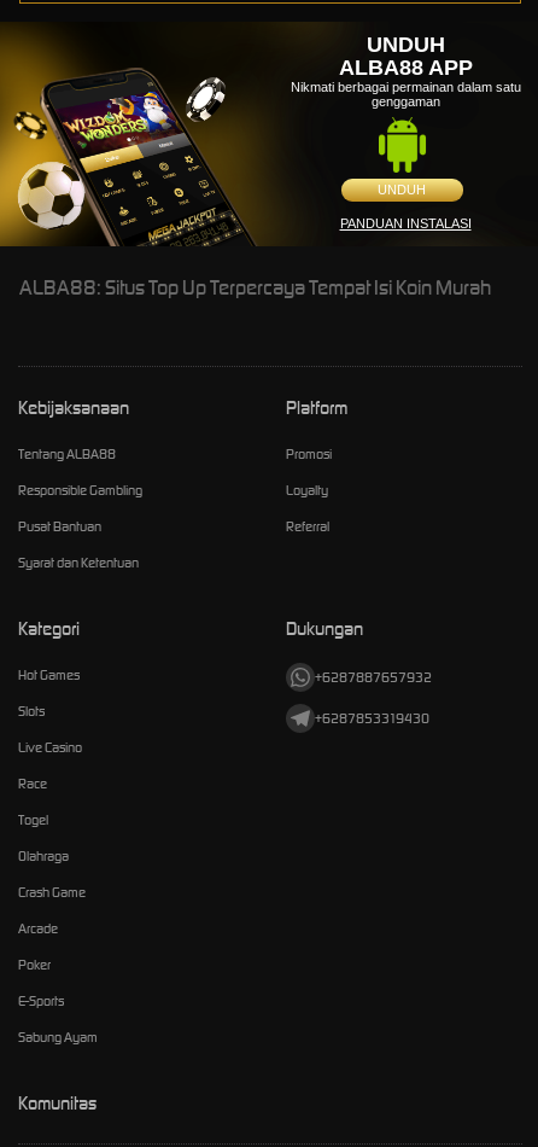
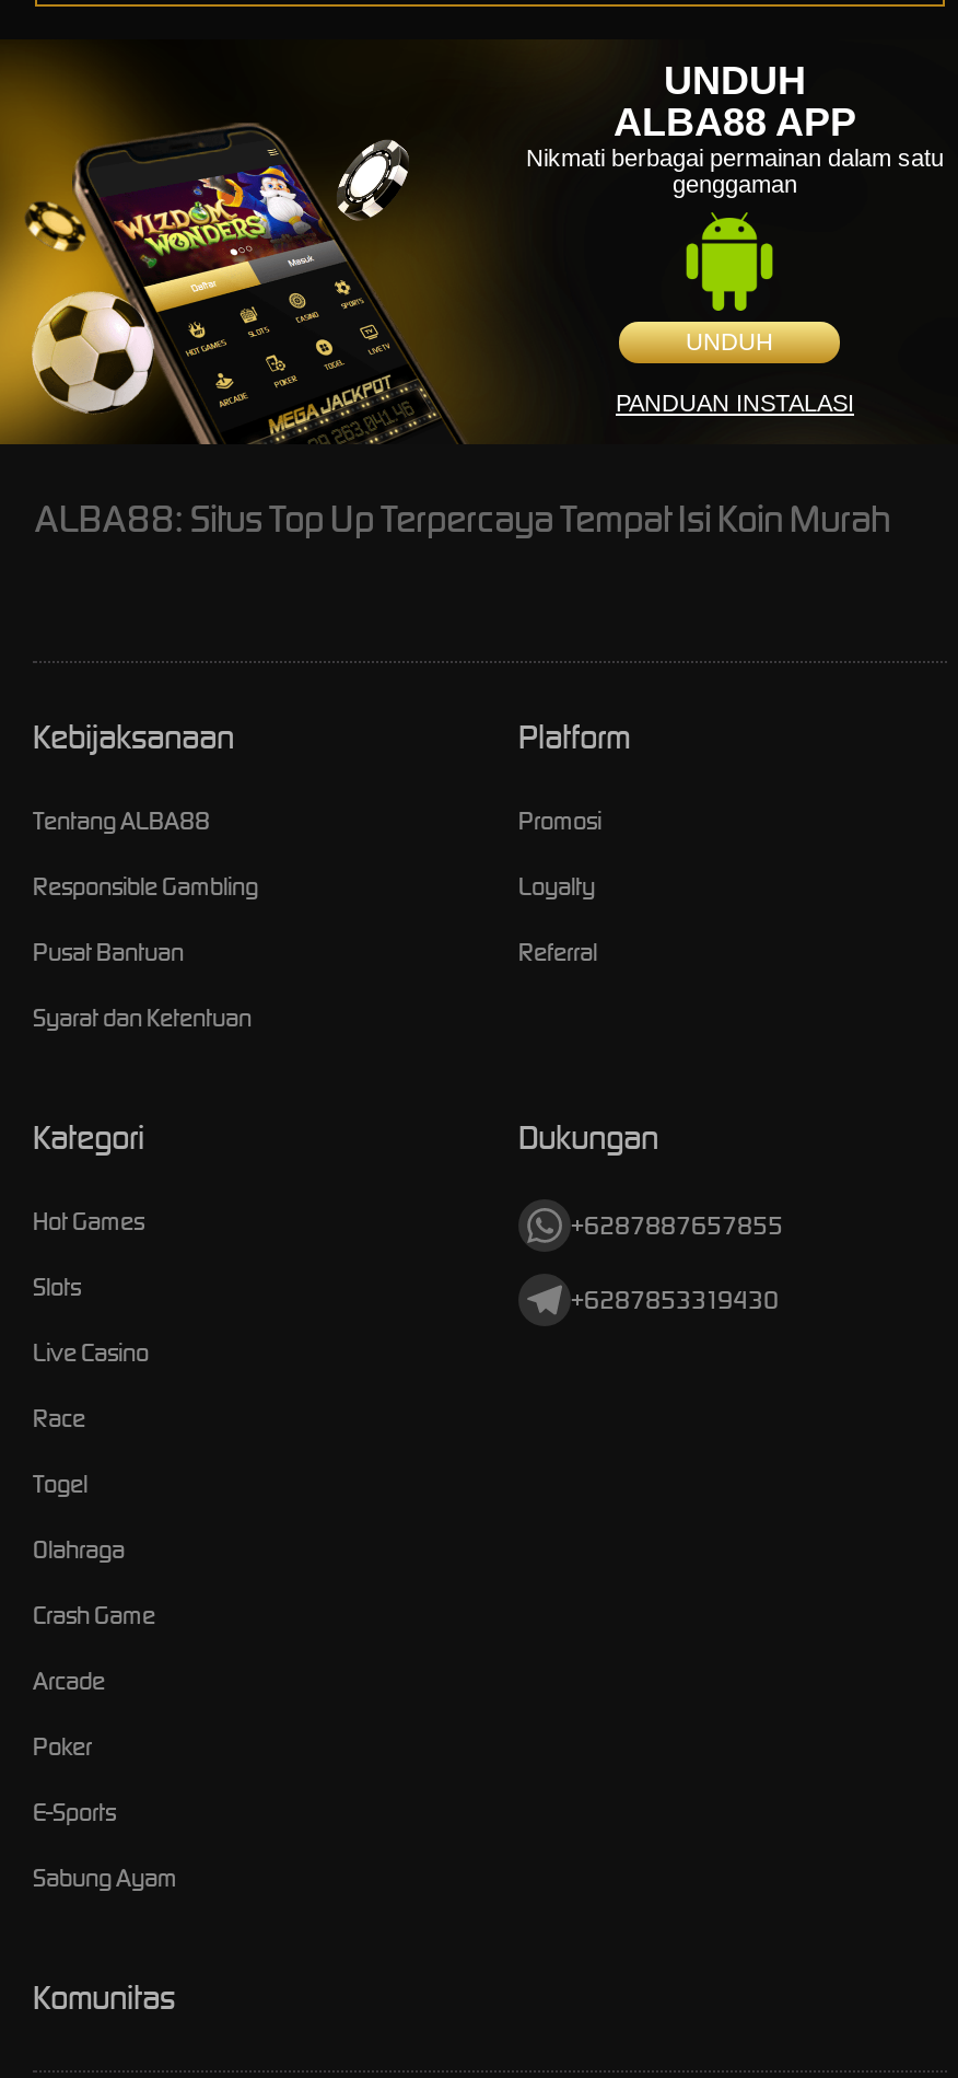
[315,668,432,685] +6287887657932 -> [571,1210,783,1241] +6287887657855

